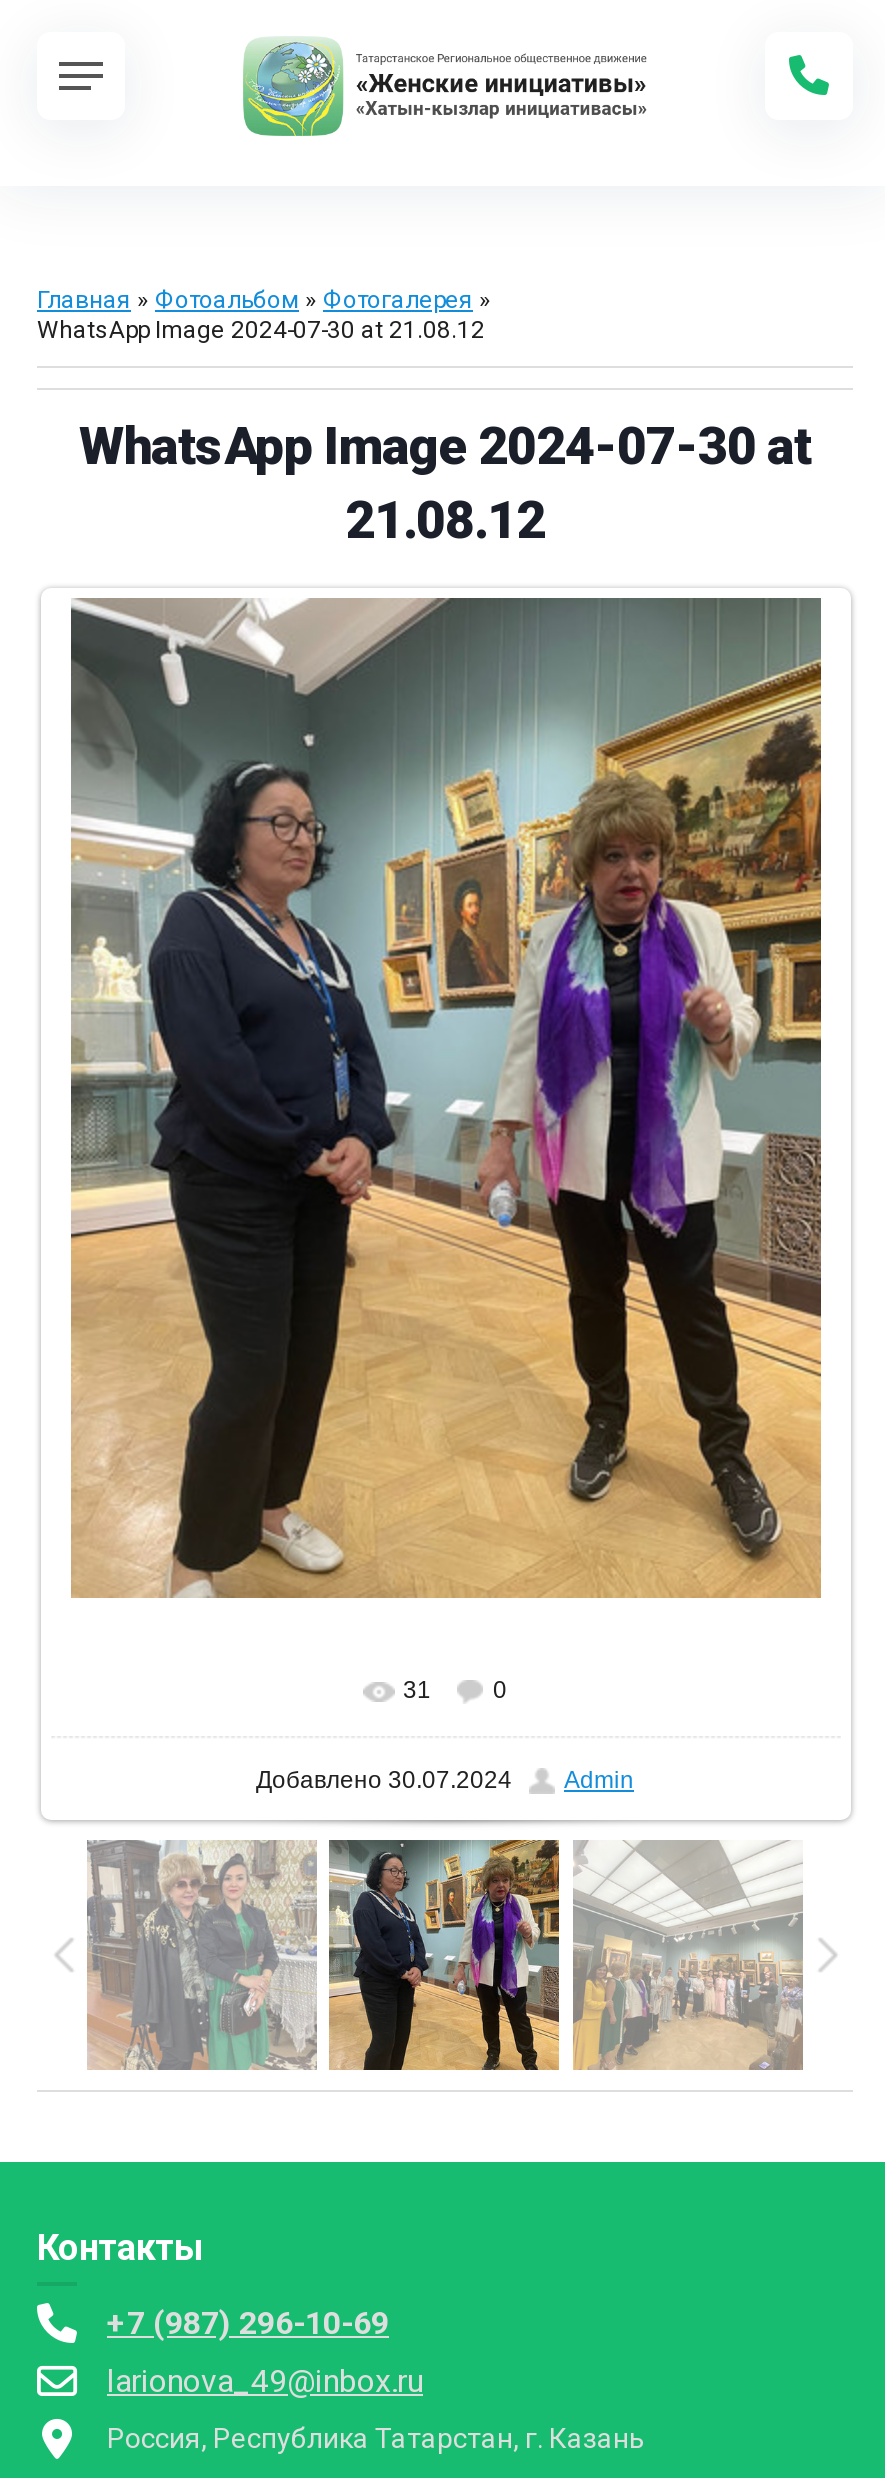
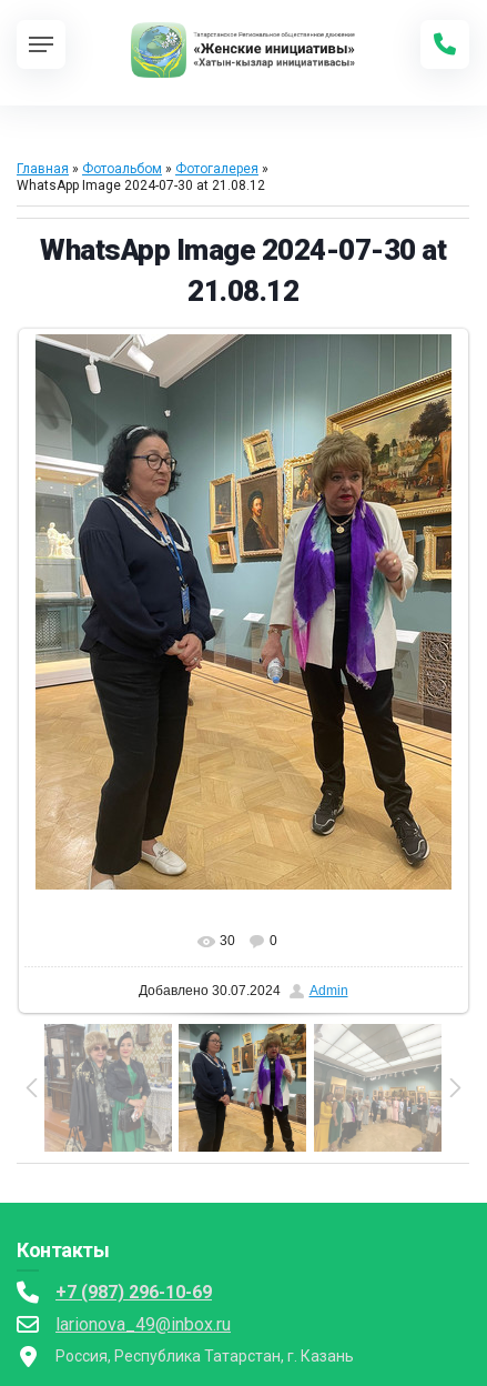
[403,1676,431,1704] 31 -> [220,933,235,948] 30

